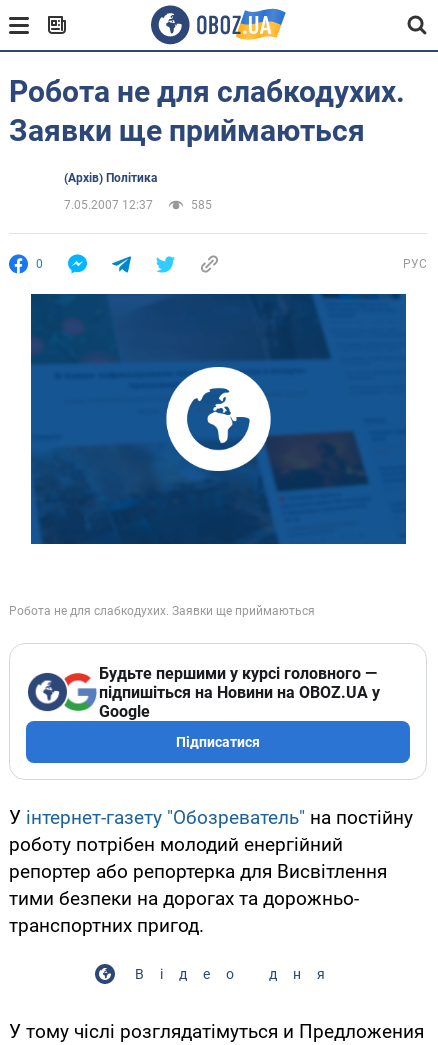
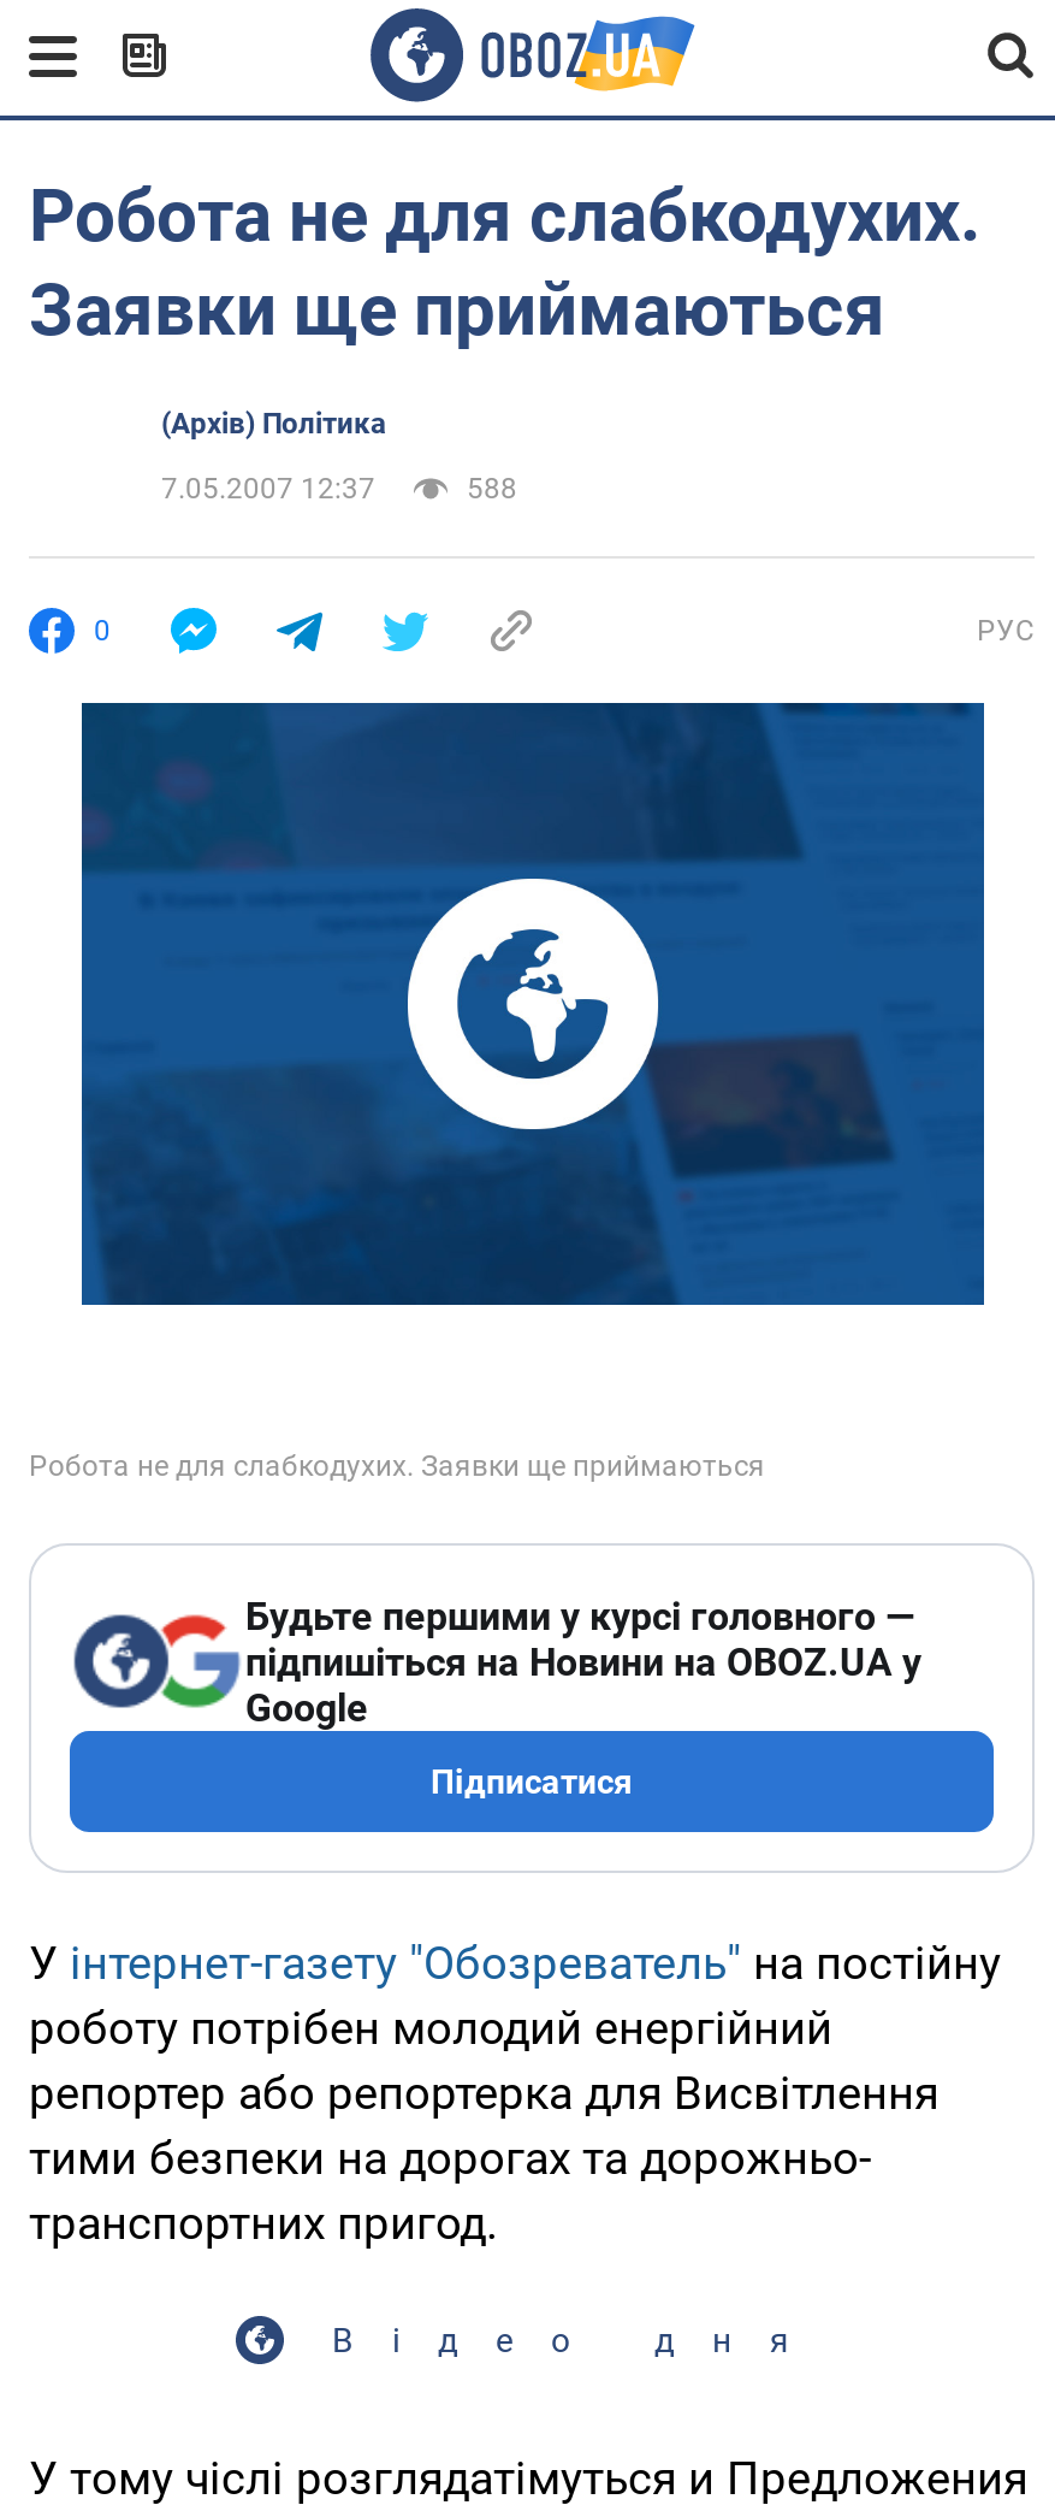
[191,198,212,212] 585 -> [467,472,517,506] 588

